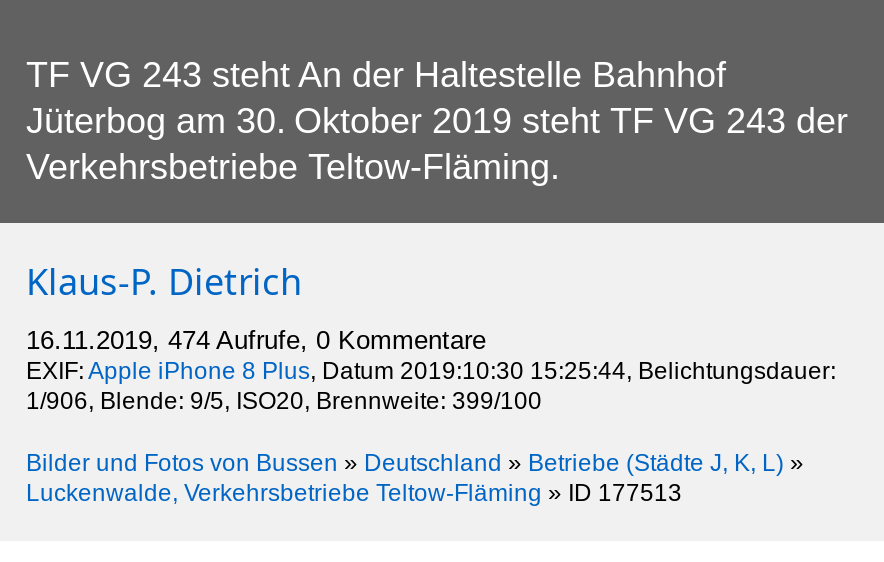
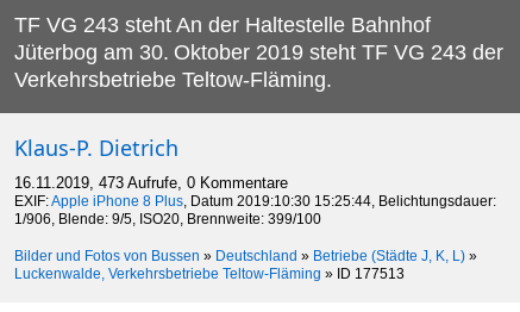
[26,325,486,355] 16.11.2019, 474 Aufrufe, 0 Kommentare -> [14,174,288,192] 16.11.2019, 473 Aufrufe, 0 Kommentare

